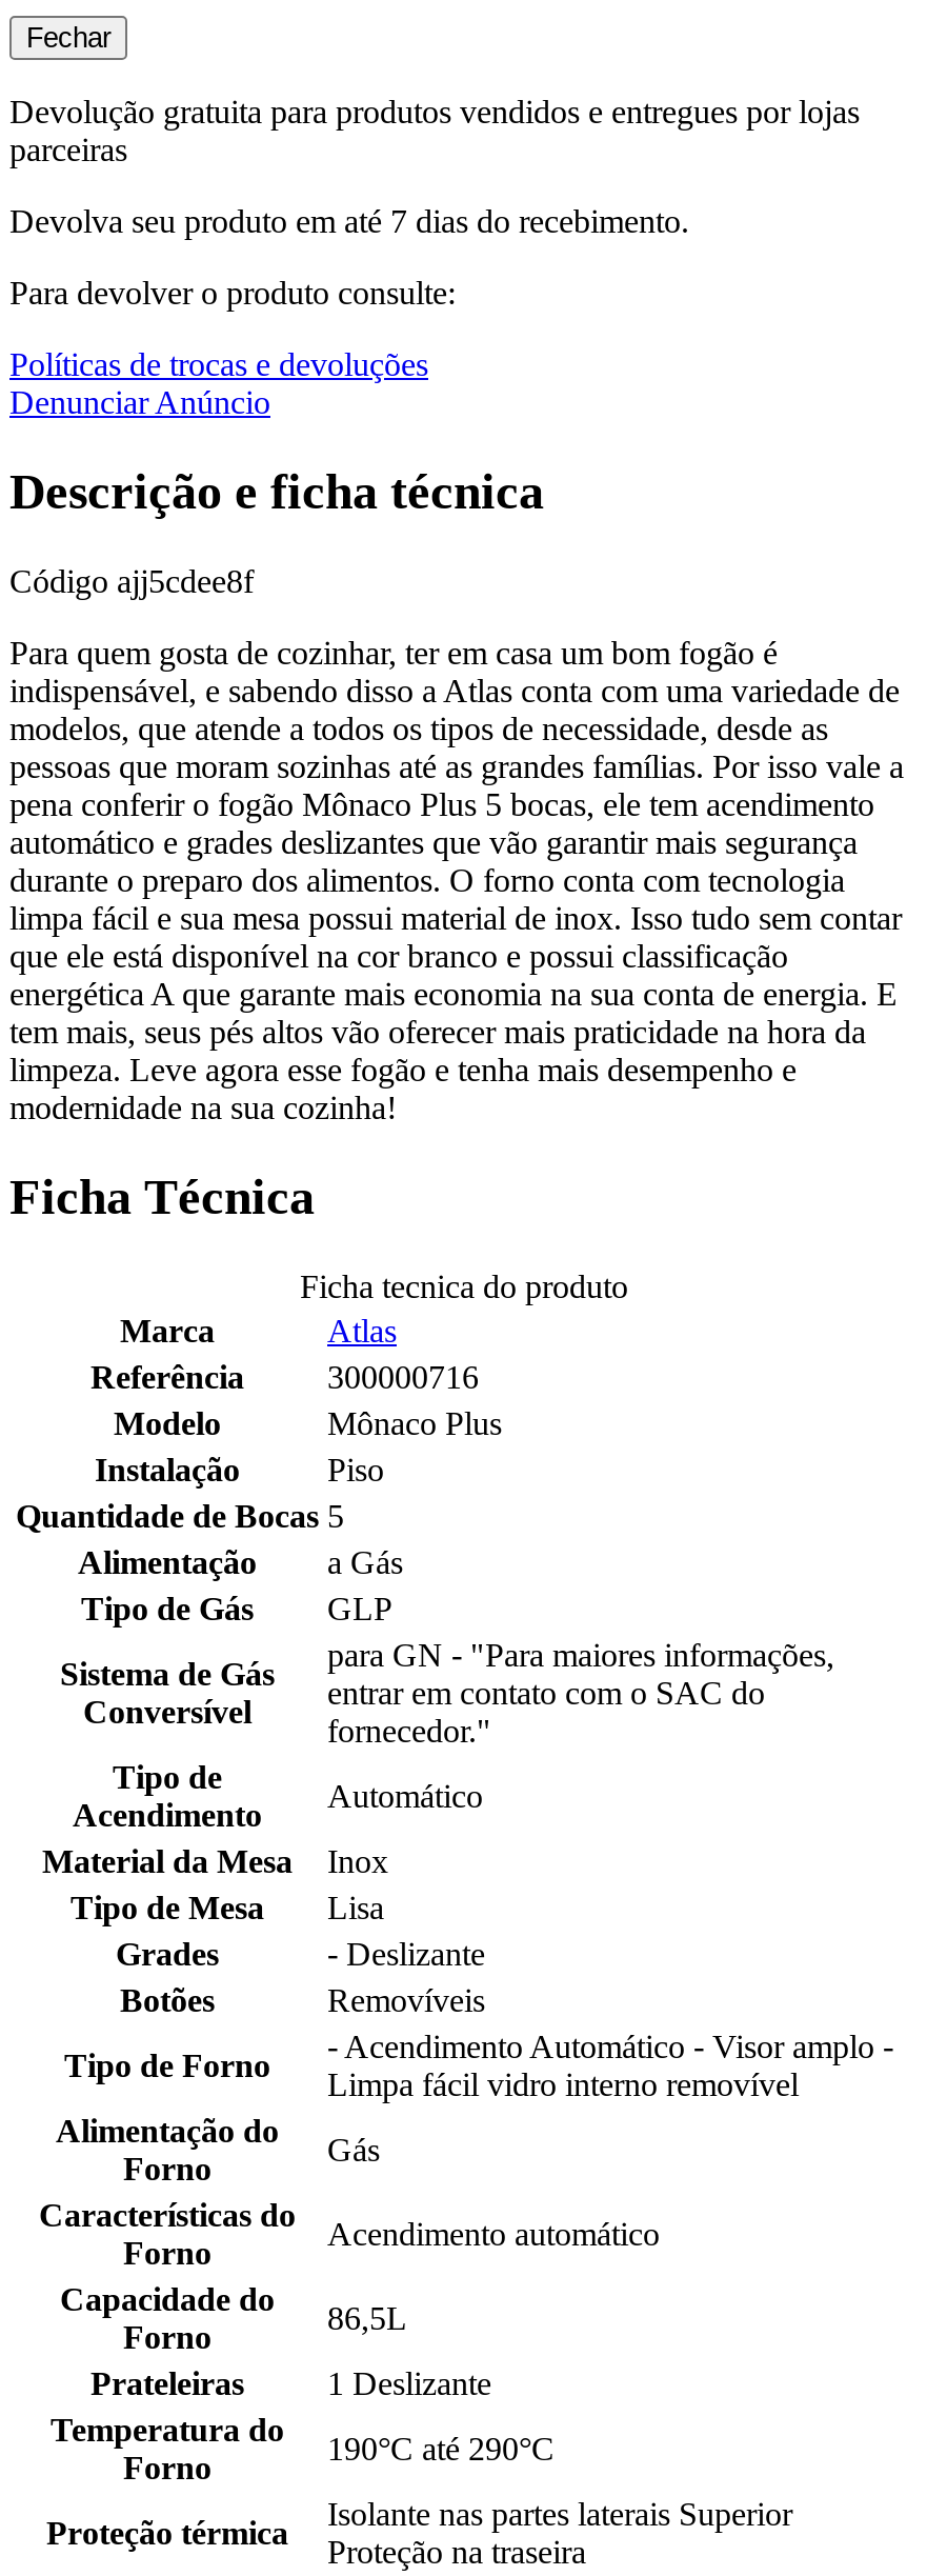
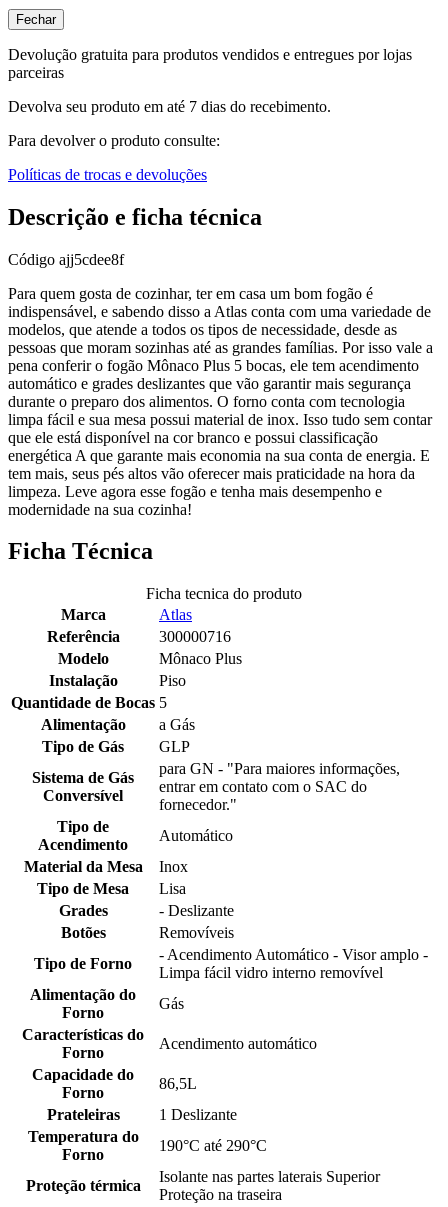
[9,384,270,420] Denunciar Anúncio -> none

